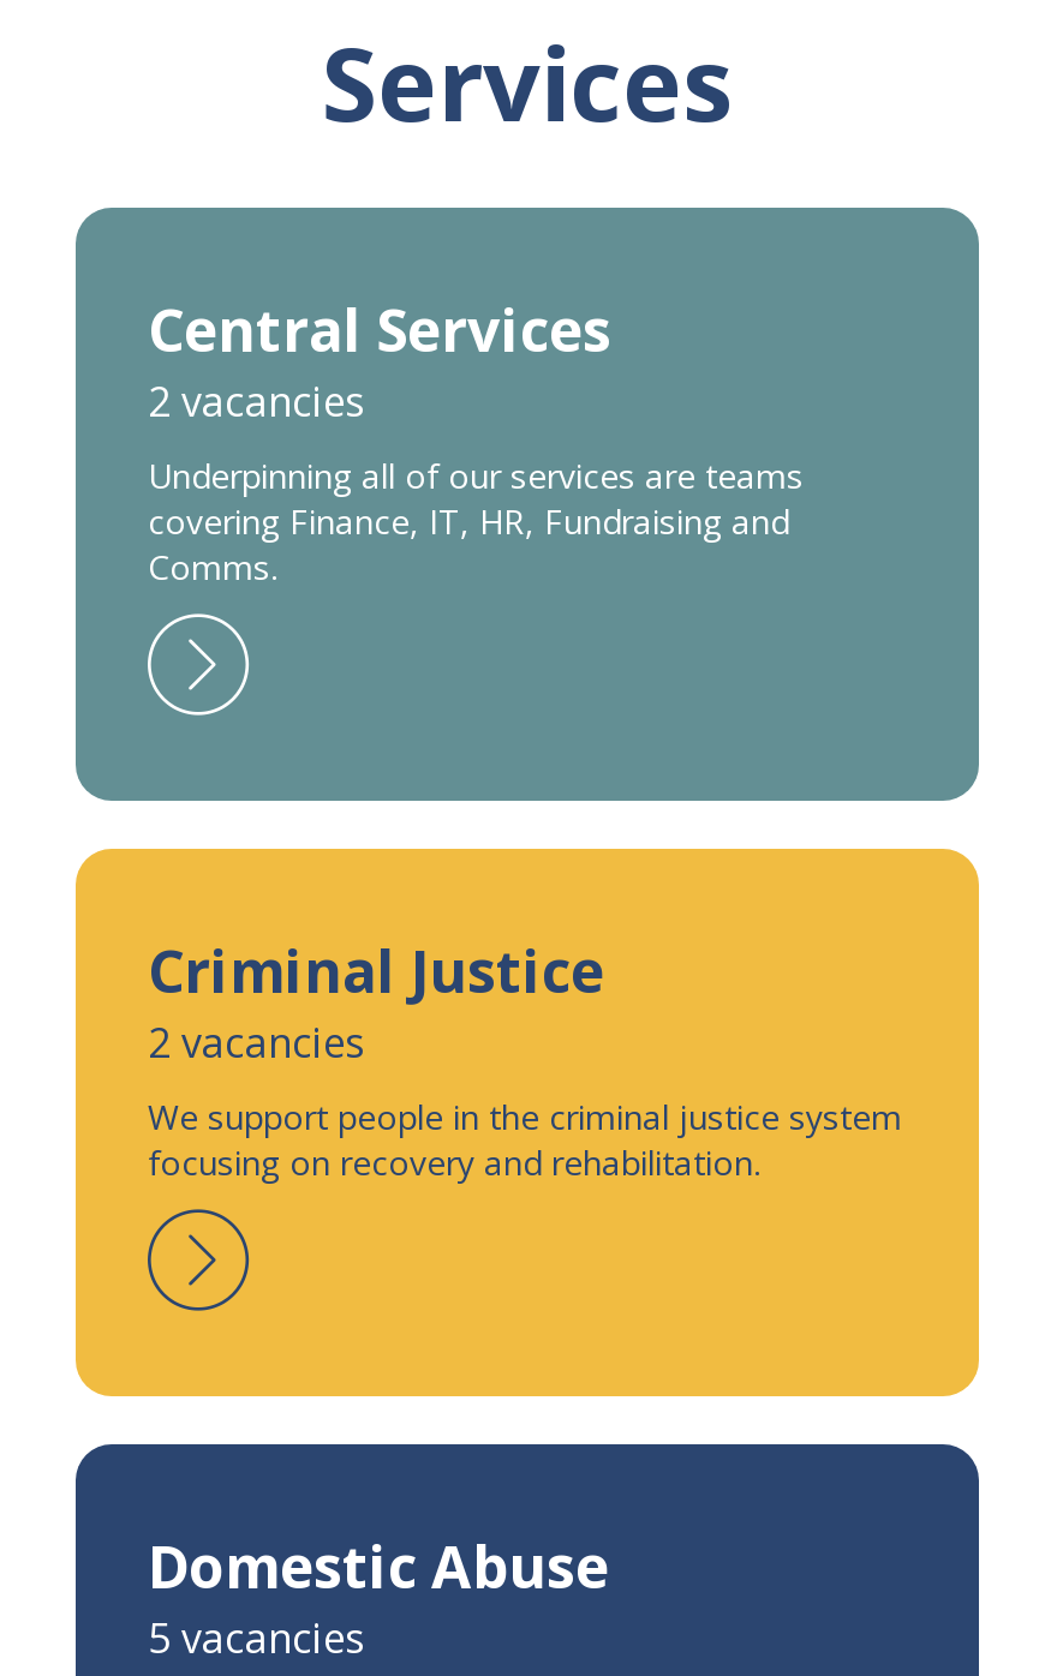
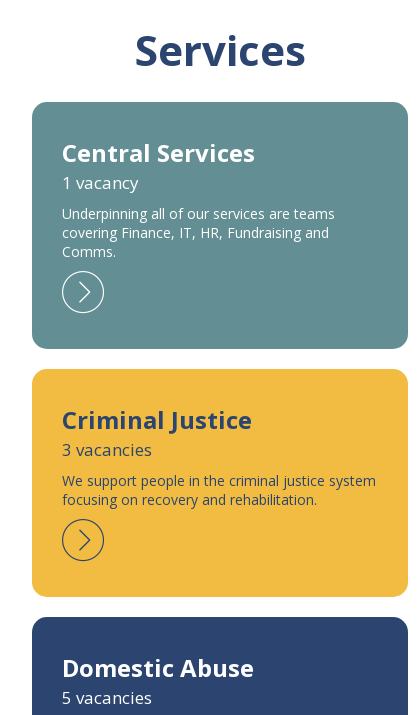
[148,374,364,429] 2 vacancies -> [62,171,139,194] 1 vacancy
[148,1015,364,1070] 2 vacancies -> [62,438,152,461] 3 vacancies

